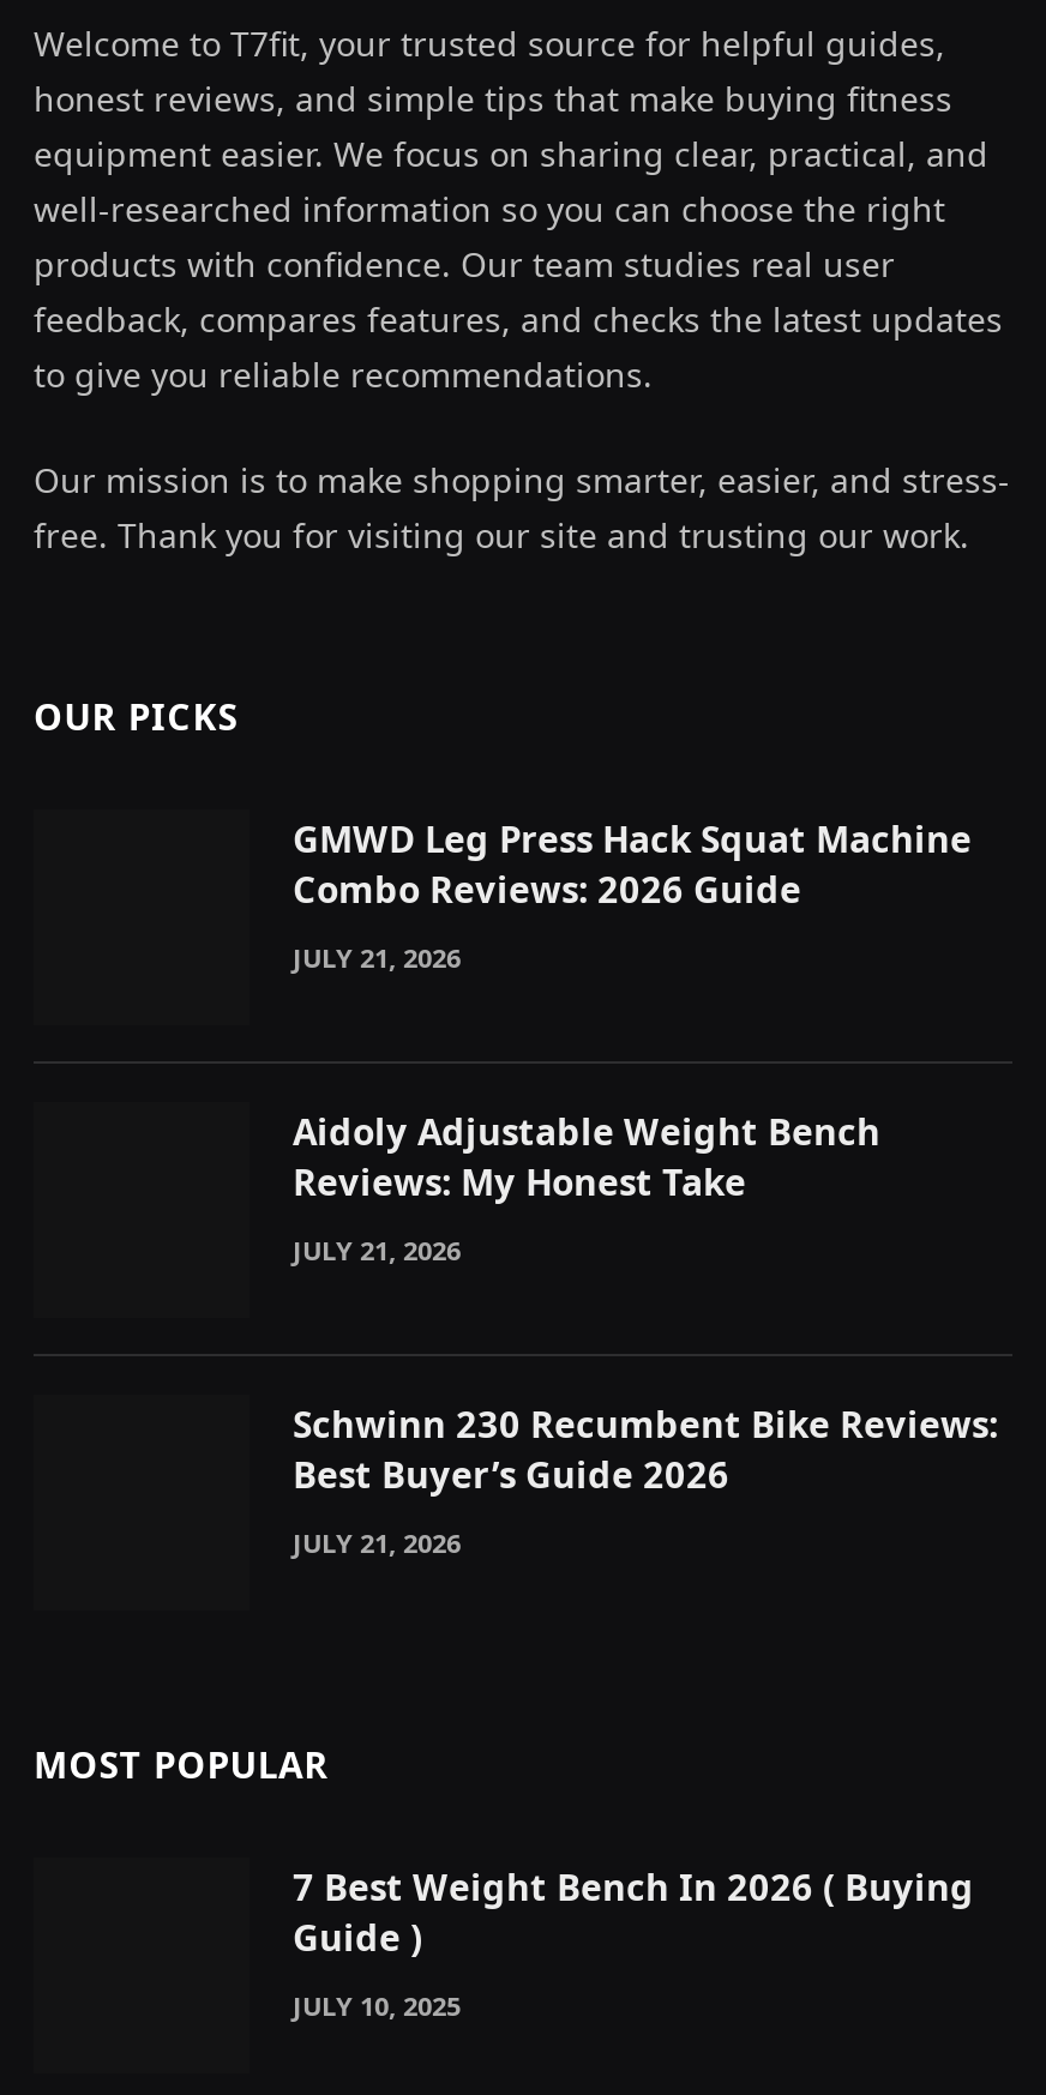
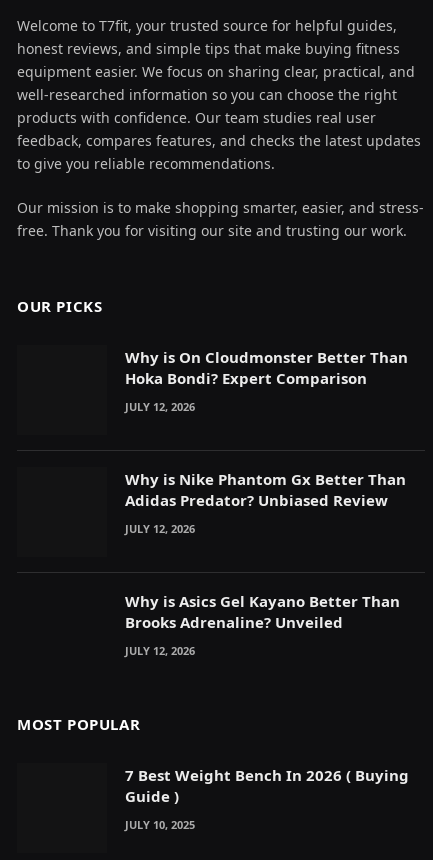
[293,814,972,913] GMWD Leg Press Hack Squat Machine | Combo Reviews: 2026 Guide -> [125,347,408,388] Why is On Cloudmonster Better Than | Hoka Bondi? Expert Comparison
[293,939,461,975] JULY 21, 2026 -> [125,399,195,414] JULY 12, 2026
[293,1107,880,1205] Aidoly Adjustable Weight Bench | Reviews: My Honest Take -> [125,469,406,510] Why is Nike Phantom Gx Better Than | Adidas Predator? Unbiased Review
[293,1232,461,1268] JULY 21, 2026 -> [125,521,195,536] JULY 12, 2026
[293,1399,998,1498] Schwinn 230 Recumbent Bike Reviews: | Best Buyer’s Guide 2026 -> [125,591,400,632] Why is Asics Gel Kayano Better Than | Brooks Adrenaline? Unveiled
[293,1524,461,1560] JULY 21, 2026 -> [125,643,195,658] JULY 12, 2026

